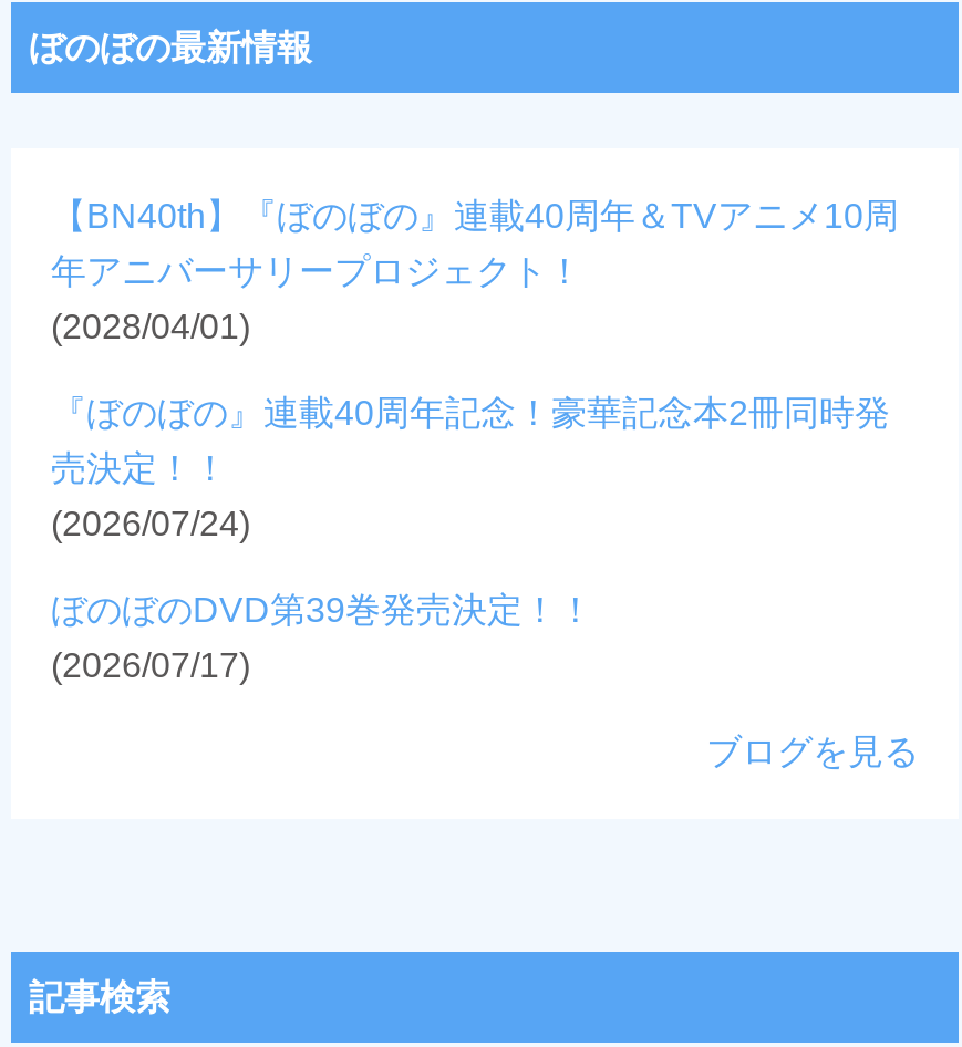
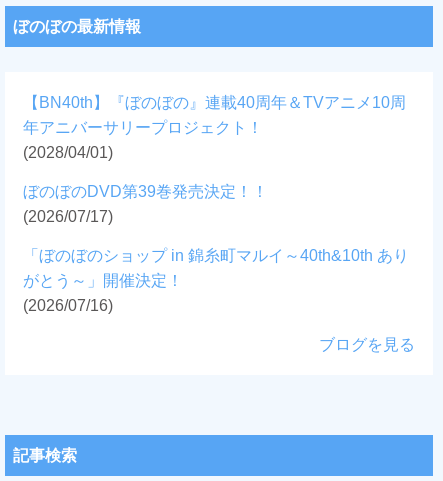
[51,394,890,542] 『ぼのぼの』連載40周年記念！豪華記念本2冊同時発 | 売決定！！ | (2026/07/24) -> none
moved [51,591,593,684] -> [23,183,268,225]: ぼのぼのDVD第39巻発売決定！！ | (2026/07/17)
none -> [23,247,409,314] 「ぼのぼのショップ in 錦糸町マルイ～40th&10th あり | がとう～」開催決定！ | (2026/07/16)

